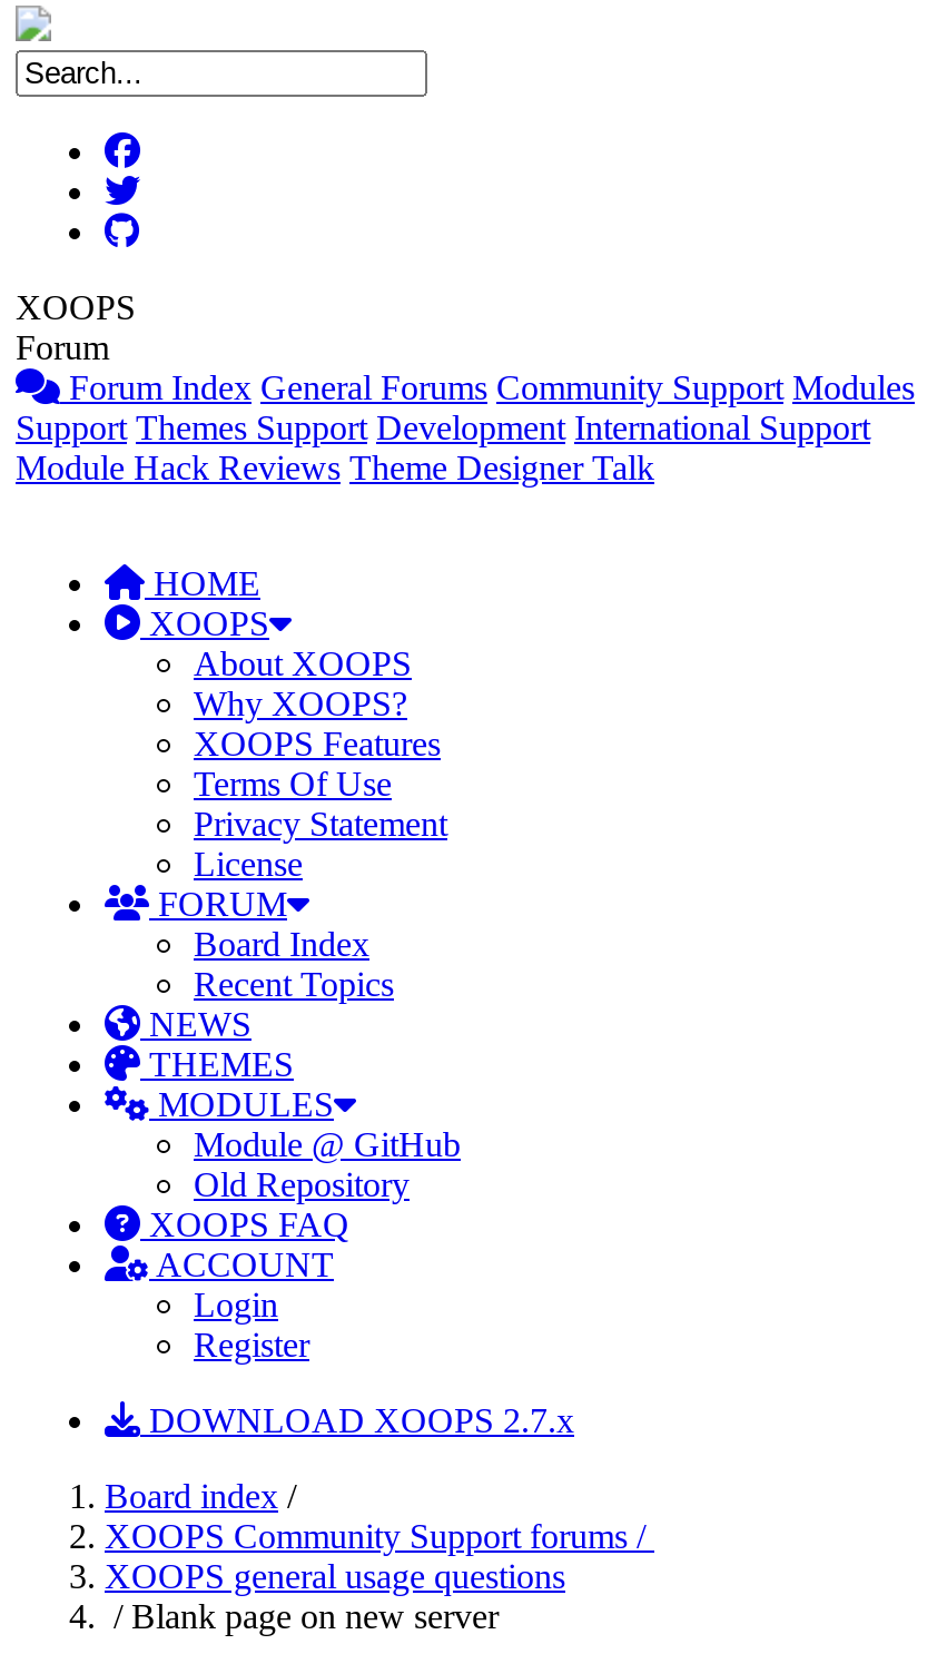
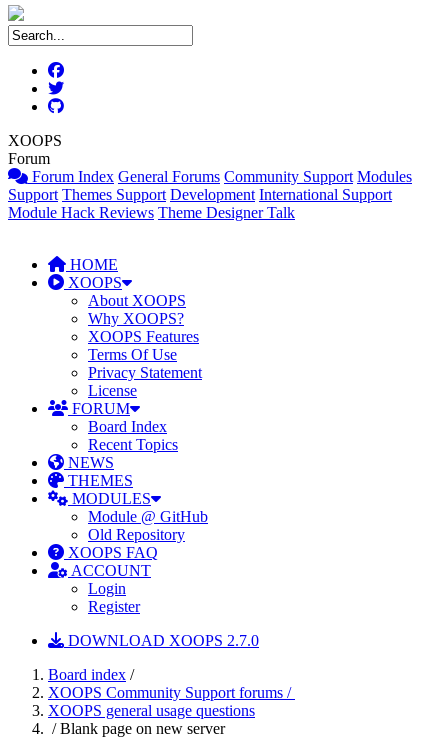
[140,1401,574,1439] DOWNLOAD XOOPS 2.7.x -> [64,632,259,649] DOWNLOAD XOOPS 2.7.0

